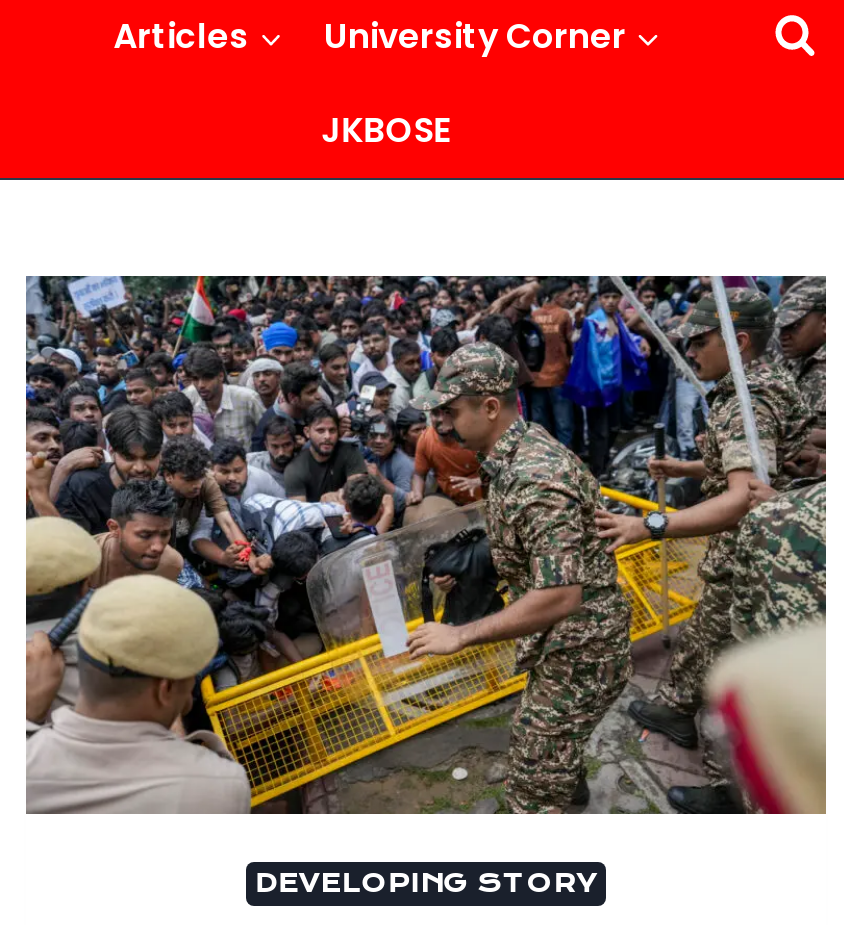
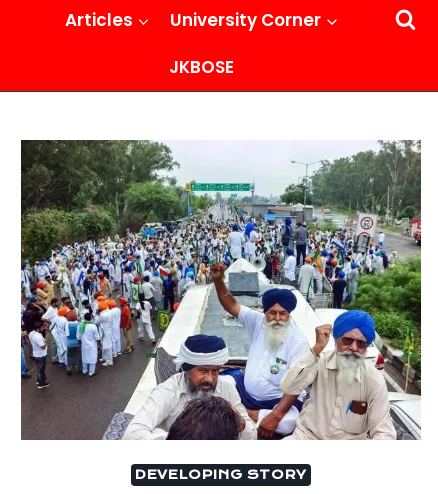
[24,274,828,816] [image] -> [20,139,421,441] [image]

